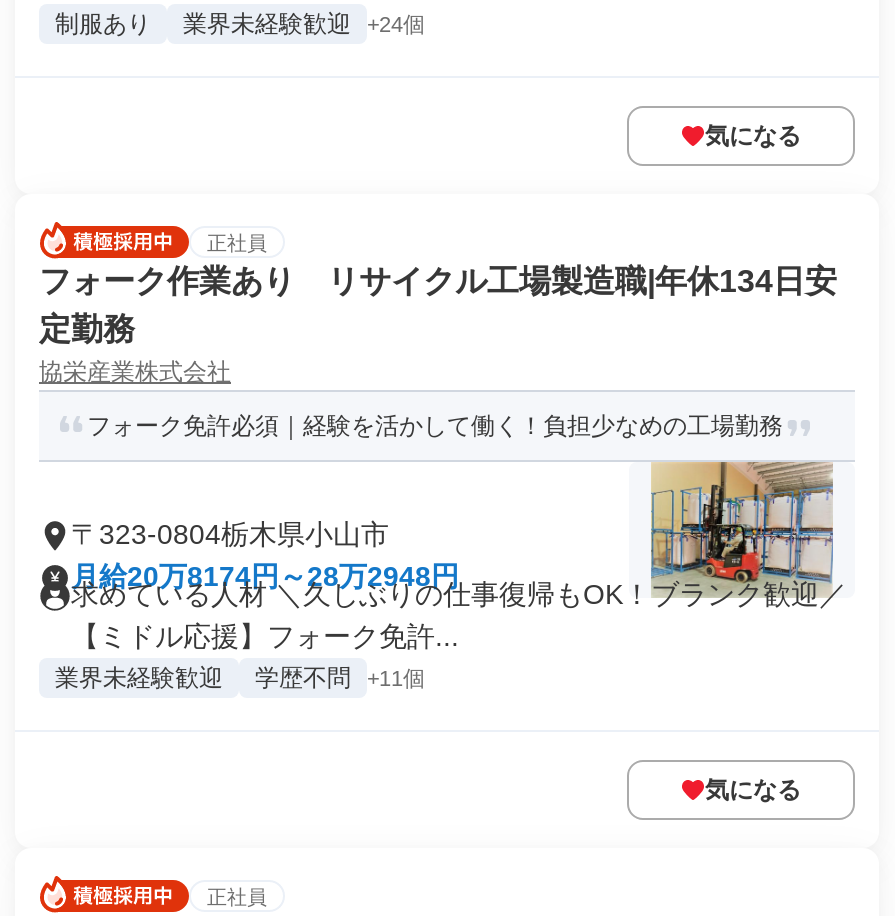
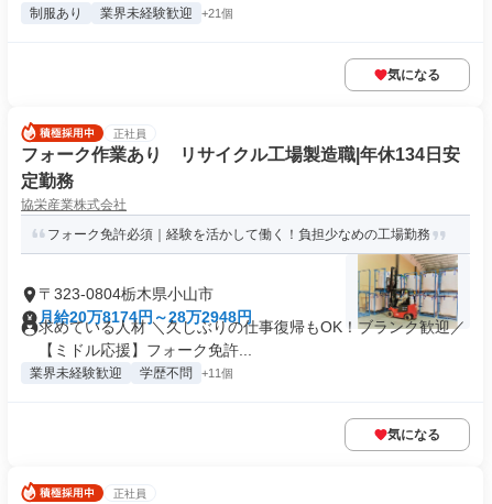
[55,10,425,38] 制服あり 業界未経験歓迎 +24個 -> [30,6,233,21] 制服あり 業界未経験歓迎 +21個

